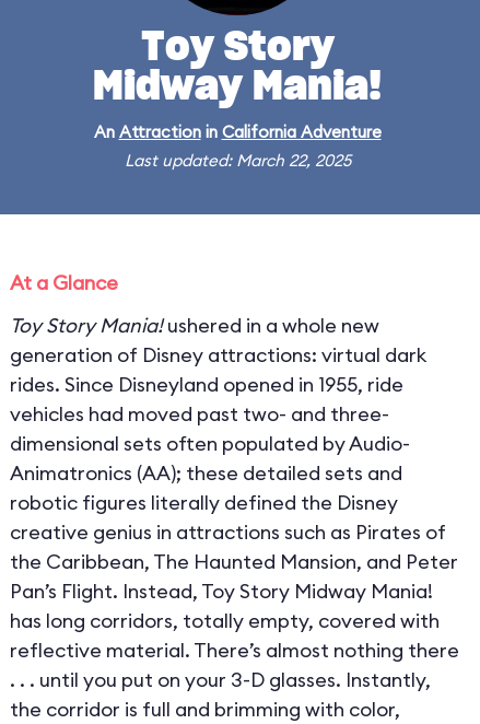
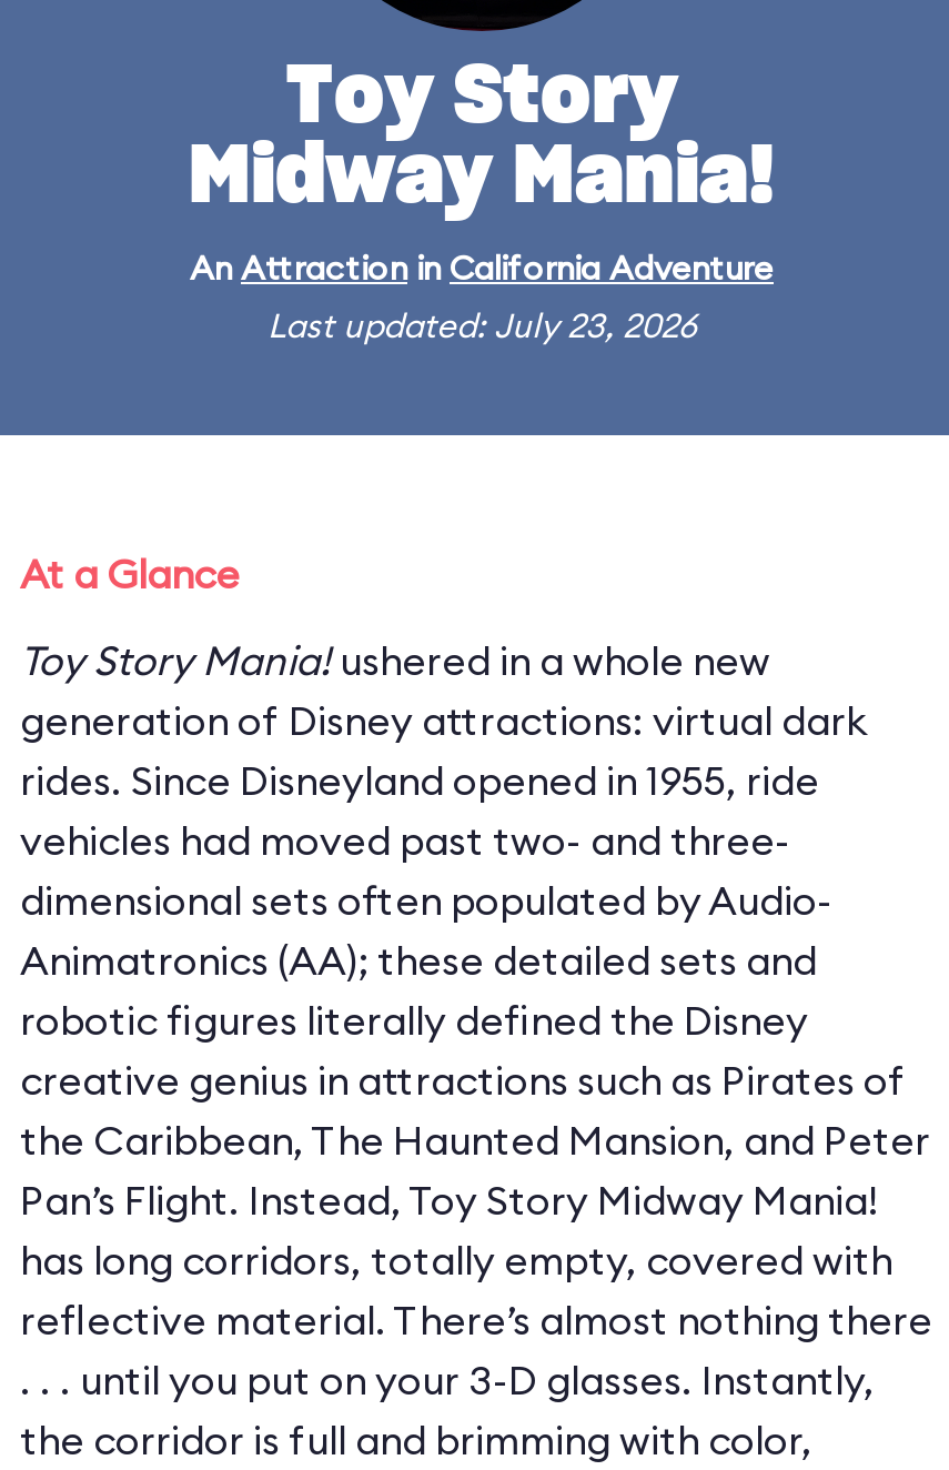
[124,150,350,171] Last updated: March 22, 2025 -> [267,304,696,346] Last updated: July 23, 2026

